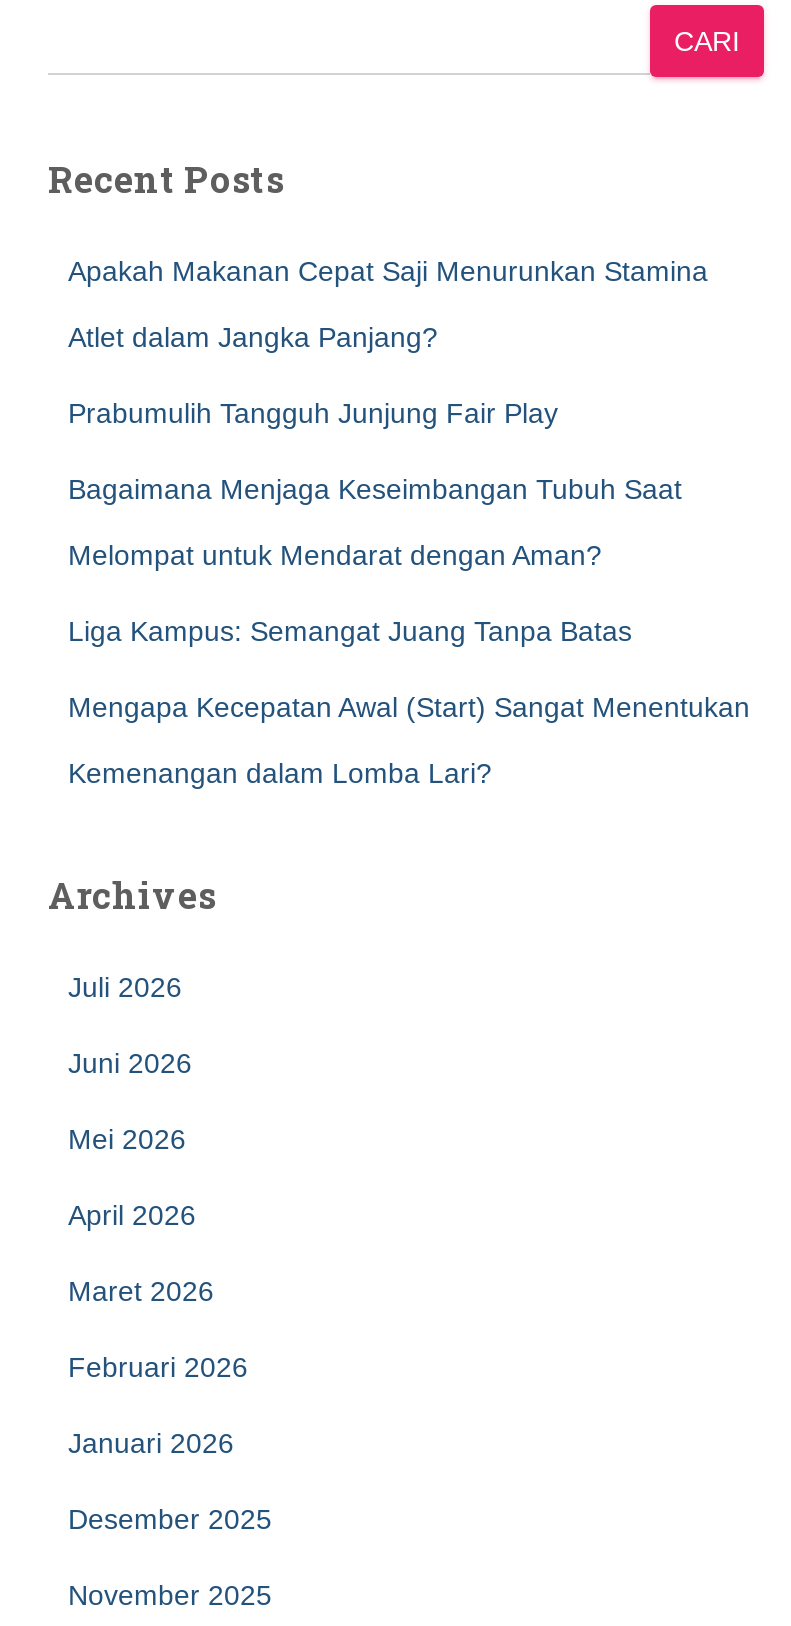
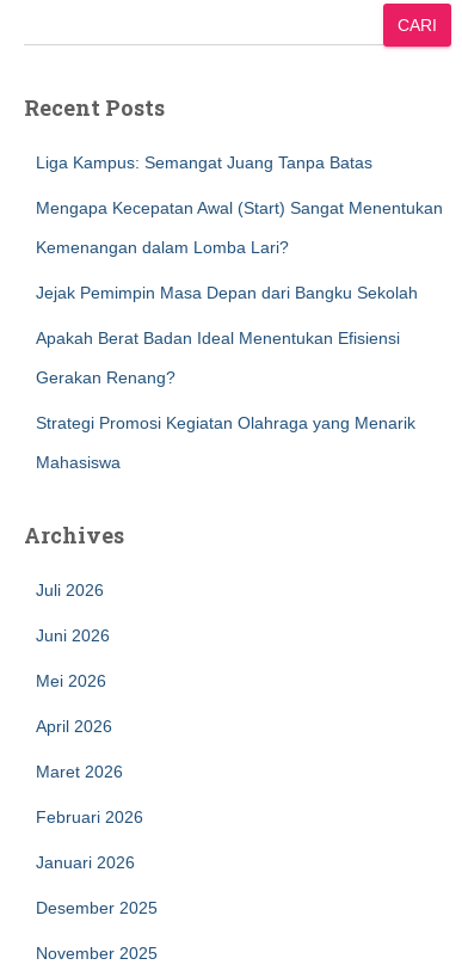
[68,255,708,571] Apakah Makanan Cepat Saji Menurunkan Stamina | Atlet dalam Jangka Panjang? | Prabumulih Tangguh Junjung Fair Play | Bagaimana Menjaga Keseimbangan Tubuh Saat | Melompat untuk Mendarat dengan Aman? -> none
moved [68,615,750,789] -> [36,153,443,257]: Liga Kampus: Semangat Juang Tanpa Batas | Mengapa Kecepatan Awal (Start) Sangat Menentukan | Kemenangan dalam Lomba Lari?
none -> [36,283,418,472] Jejak Pemimpin Masa Depan dari Bangku Sekolah | Apakah Berat Badan Ideal Menentukan Efisiensi | Gerakan Renang? | Strategi Promosi Kegiatan Olahraga yang Menarik | Mahasiswa

